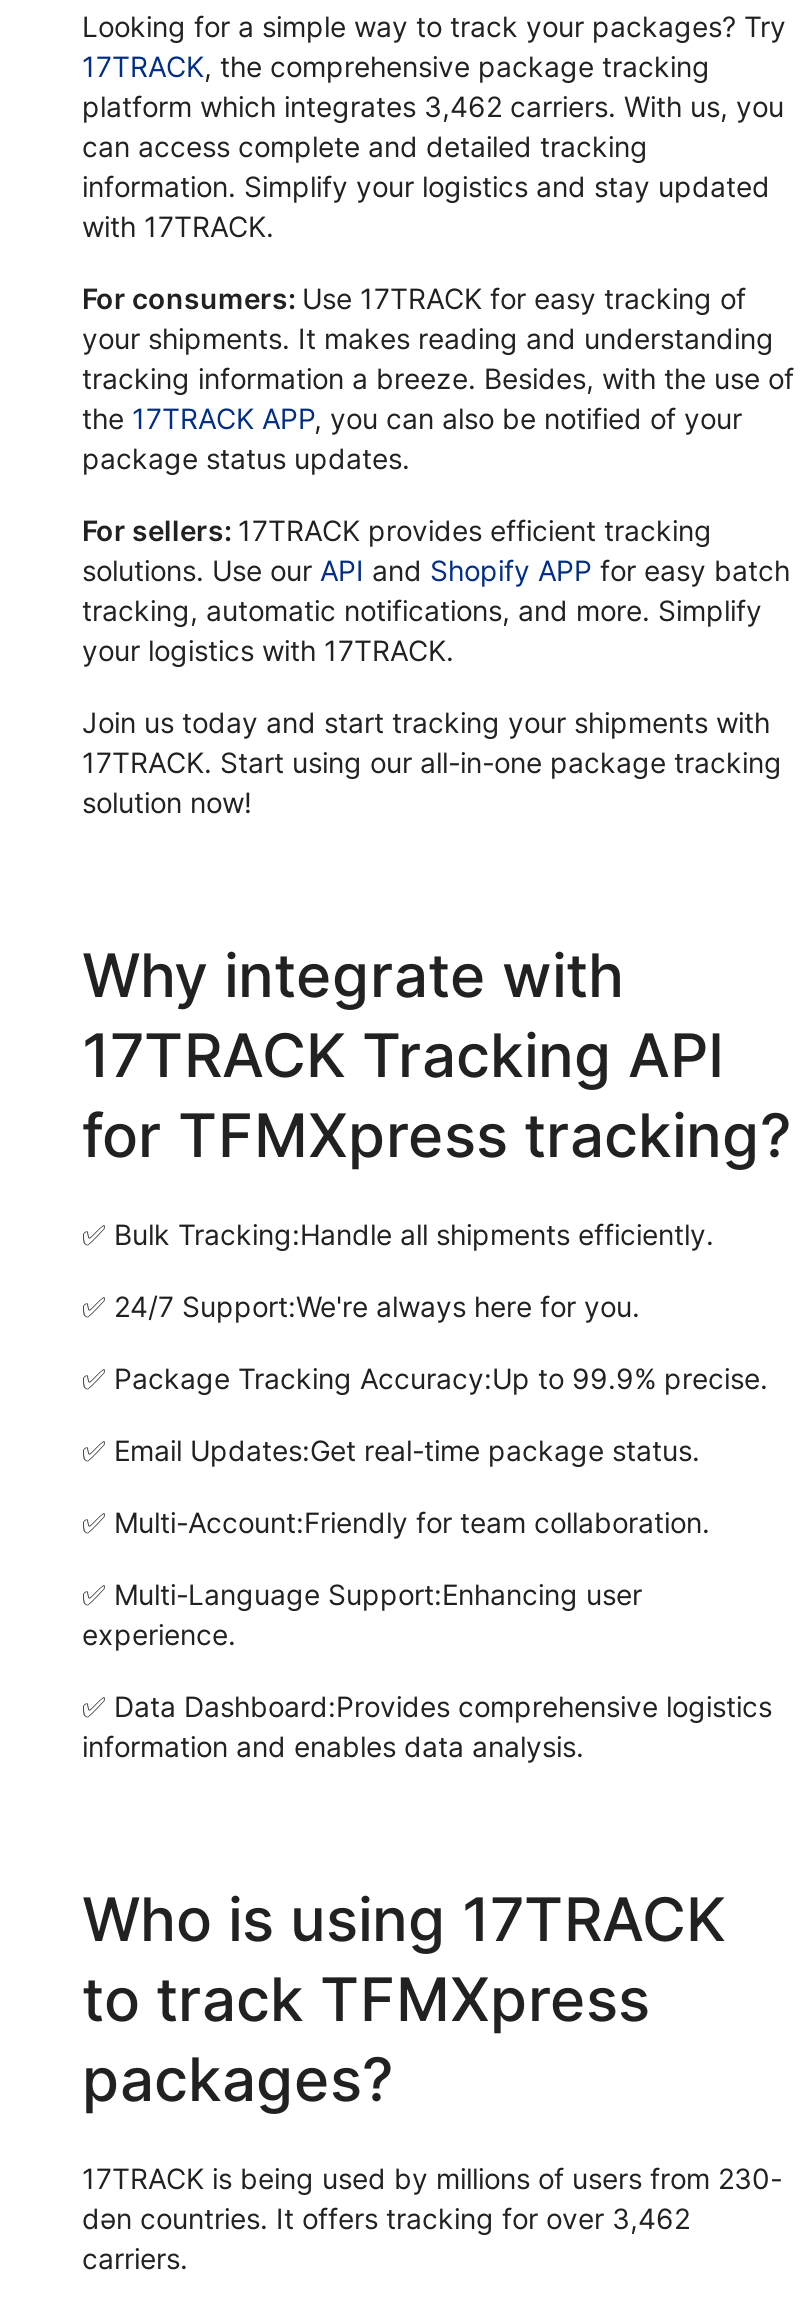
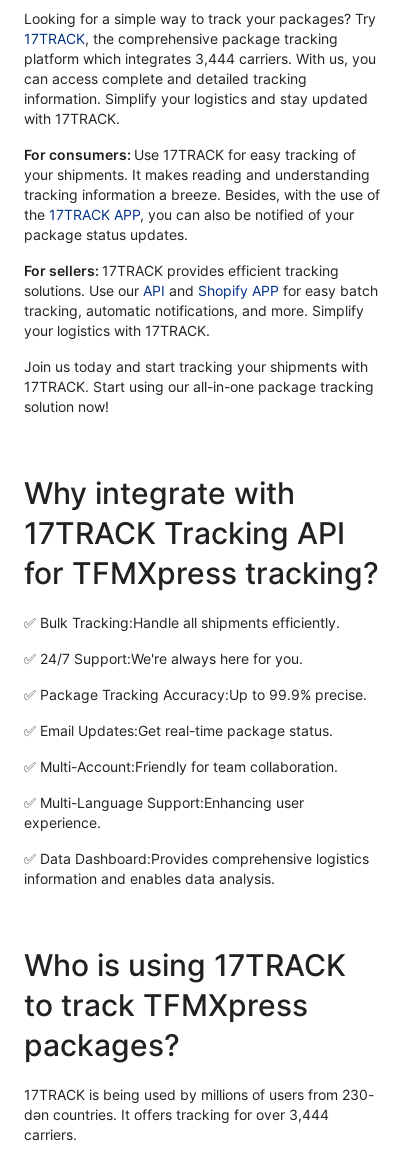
[82,90,784,124] platform which integrates 3,462 carriers. With us, you -> [24,50,376,67] platform which integrates 3,444 carriers. With us, you
[82,2202,690,2236] dən countries. It offers tracking for over 3,462 -> [24,1106,329,1123] dən countries. It offers tracking for over 3,444

